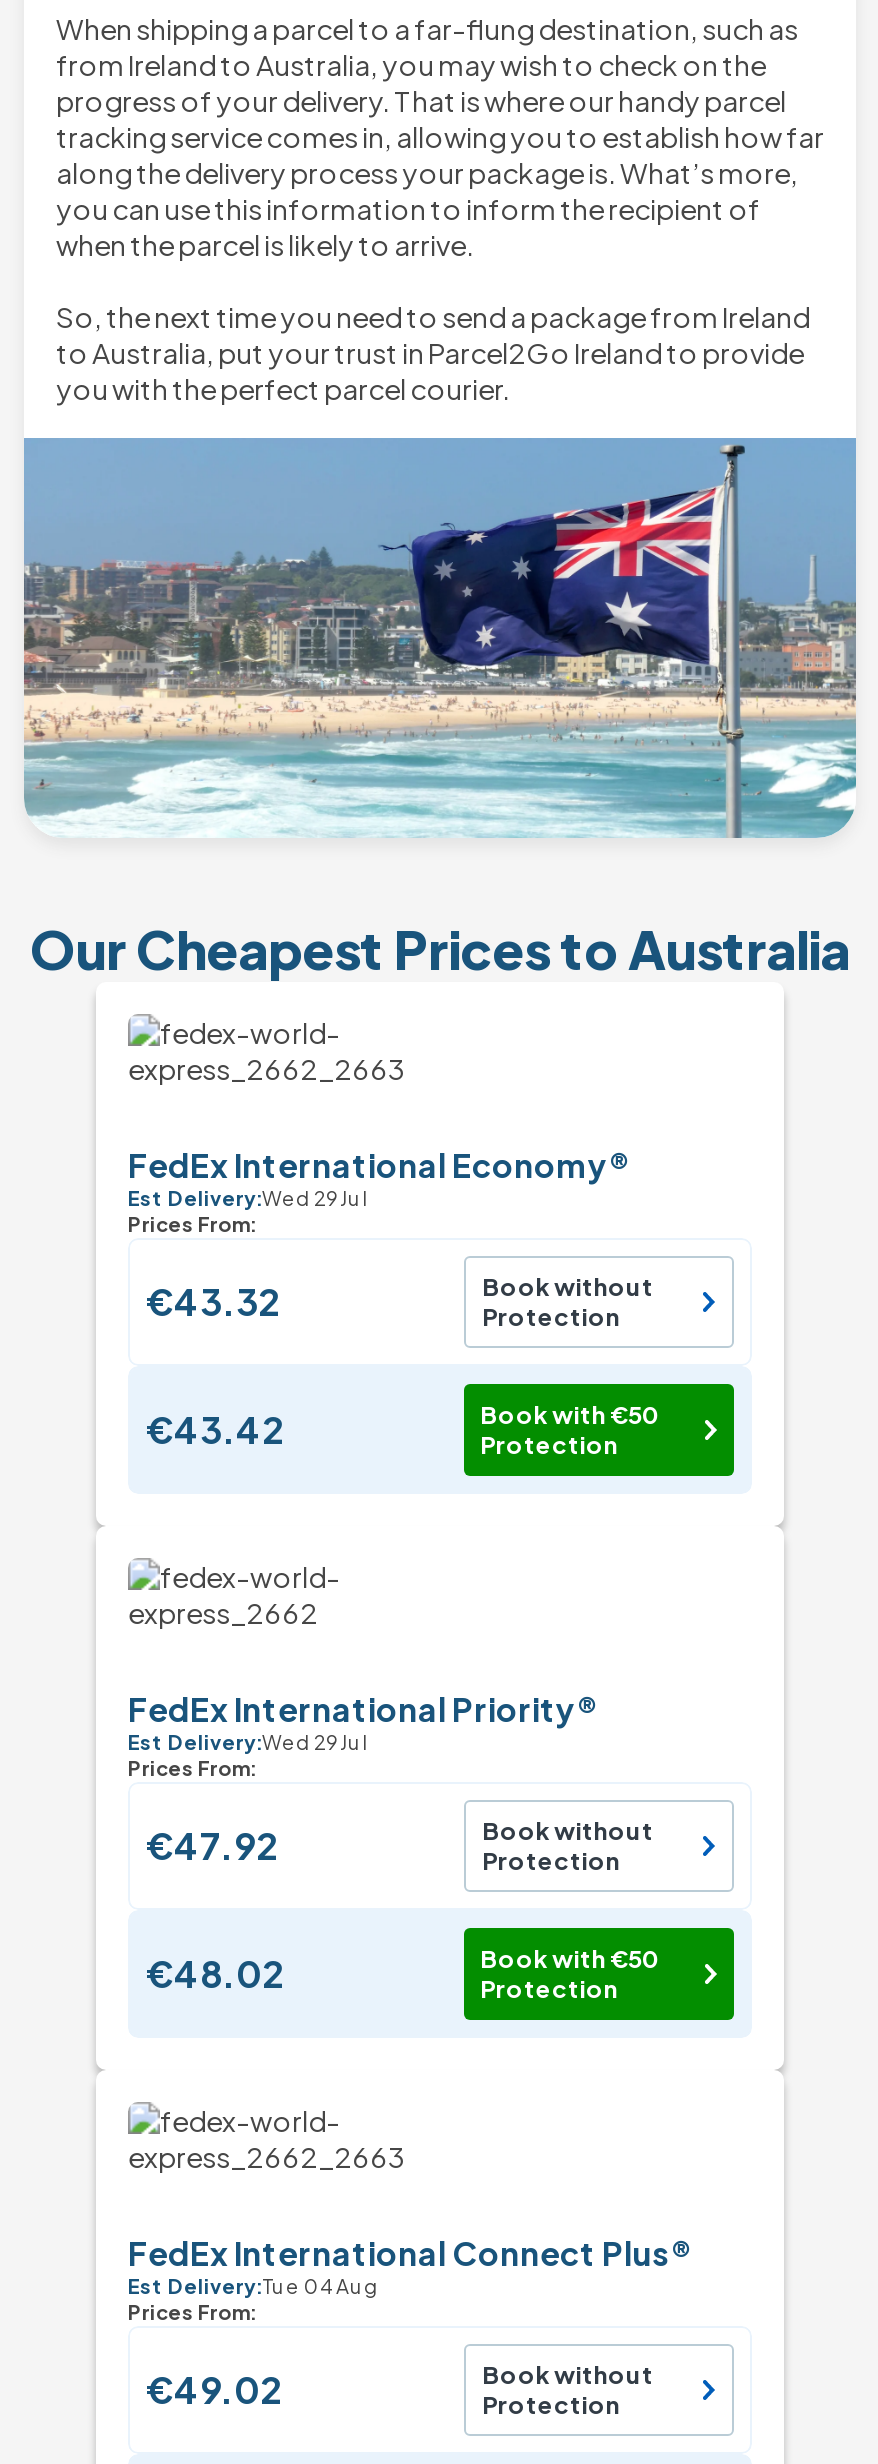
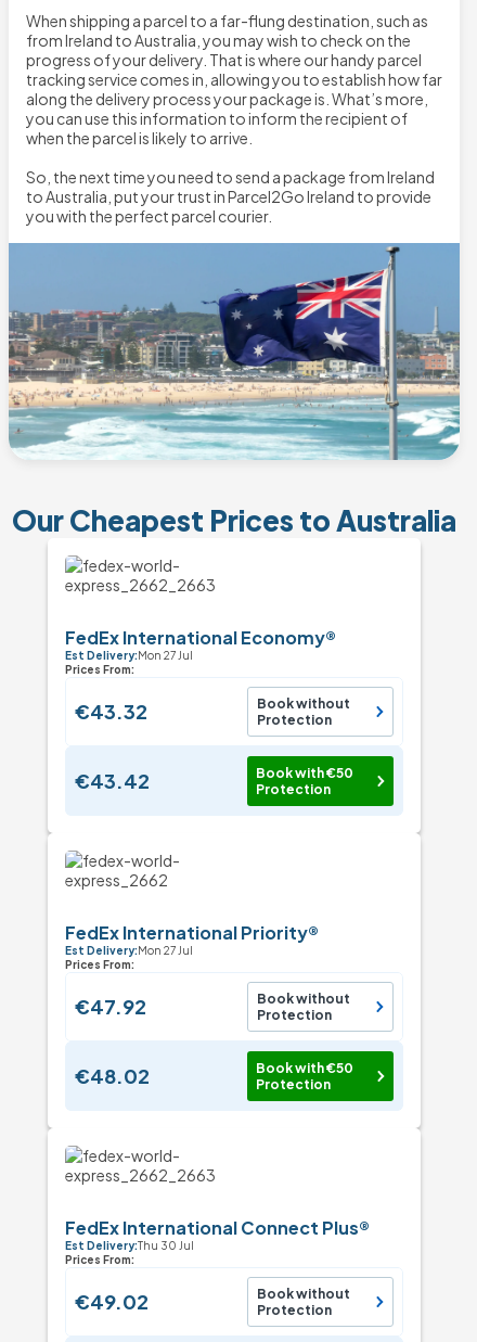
[128,1186,368,1210] Est Delivery:Wed 29 Jul -> [65,649,193,662] Est Delivery:Mon 27 Jul
[128,1730,368,1754] Est Delivery:Wed 29 Jul -> [65,944,193,957] Est Delivery:Mon 27 Jul
[128,2274,378,2298] Est Delivery:Tue 04 Aug -> [65,1239,194,1252] Est Delivery:Thu 30 Jul

